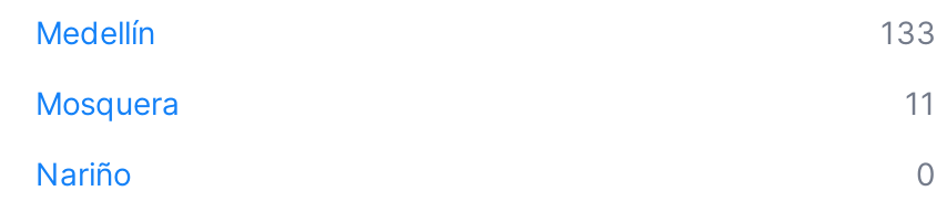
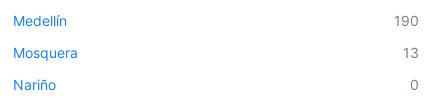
[880,13,936,51] 133 -> [394,12,419,29] 190
[905,84,936,122] 11 -> [403,44,419,61] 13

